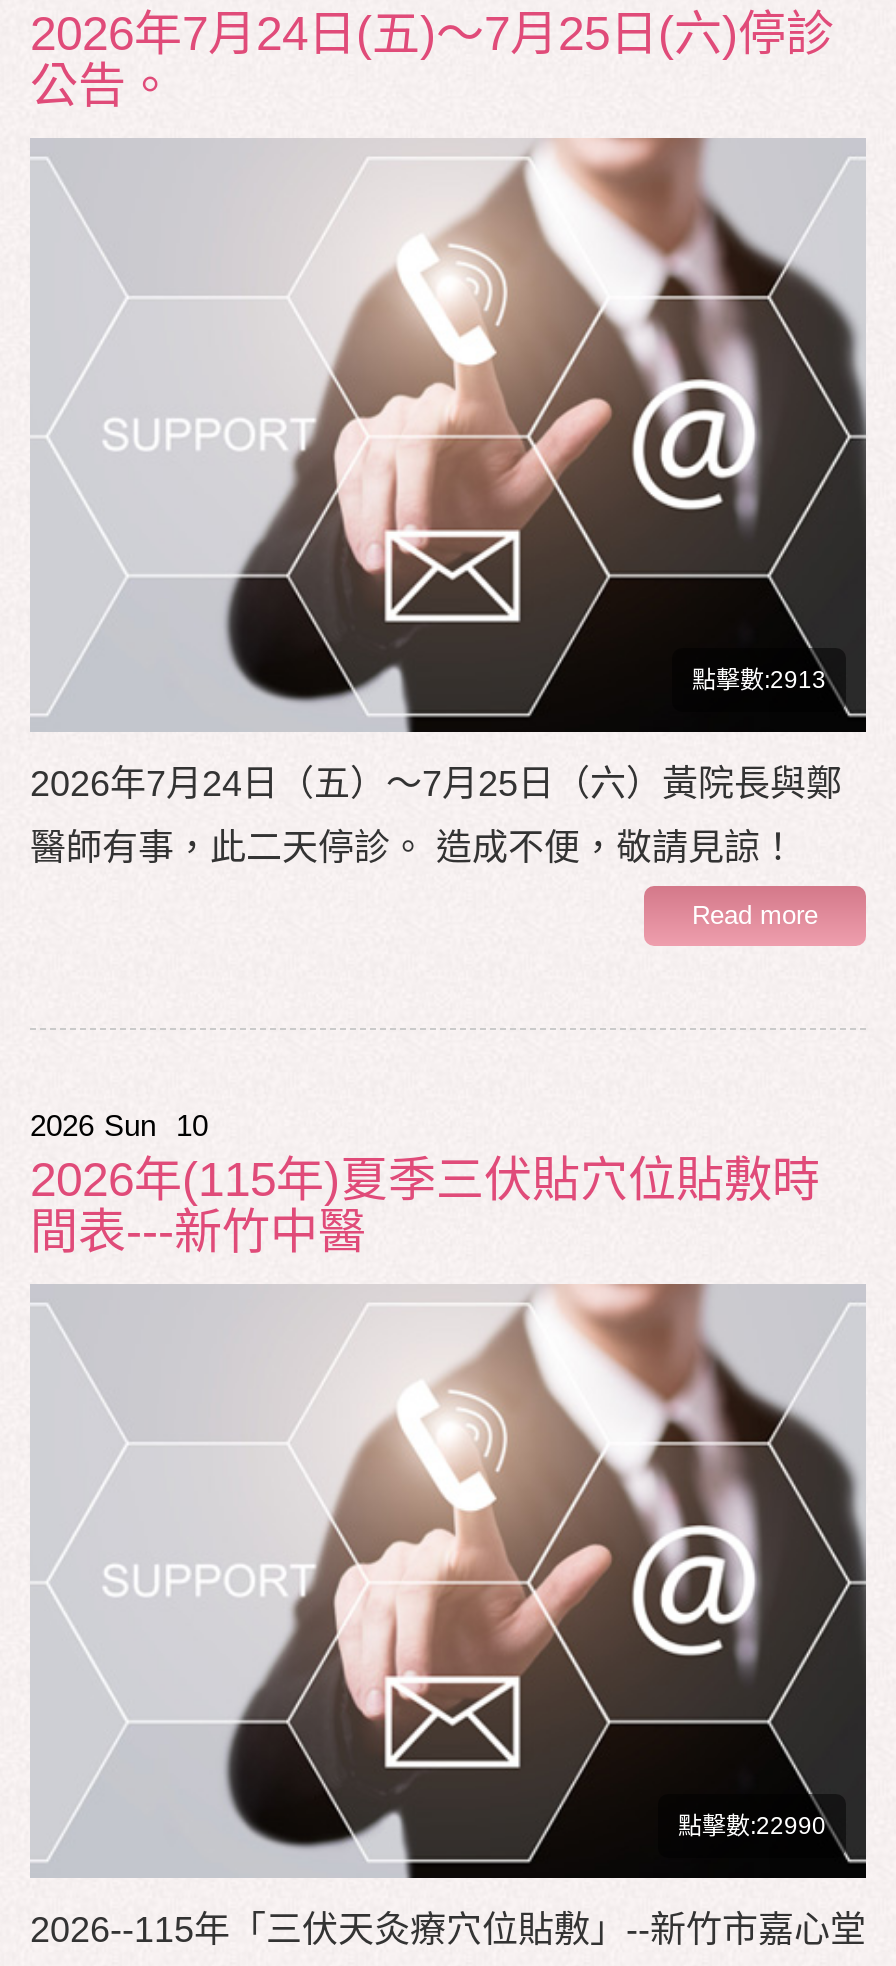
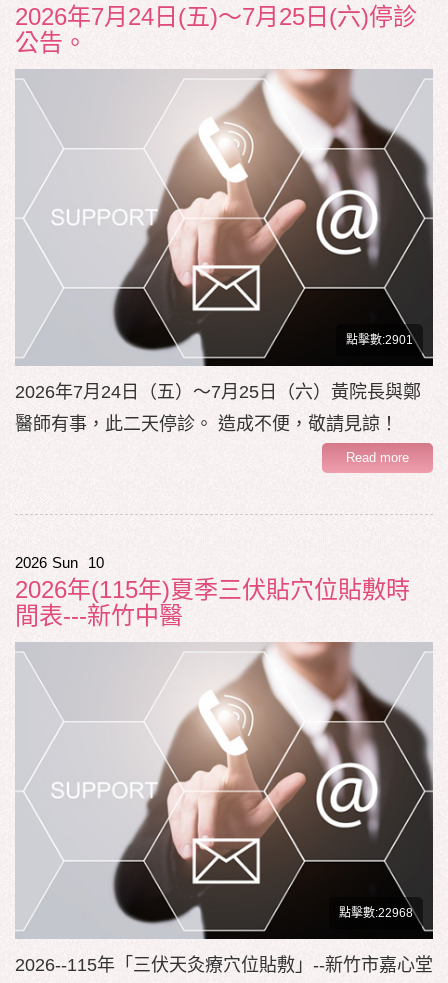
[692,666,826,694] 點擊數:2913 -> [346,333,413,347] 點擊數:2901
[678,1812,826,1840] 點擊數:22990 -> [339,906,413,920] 點擊數:22968

